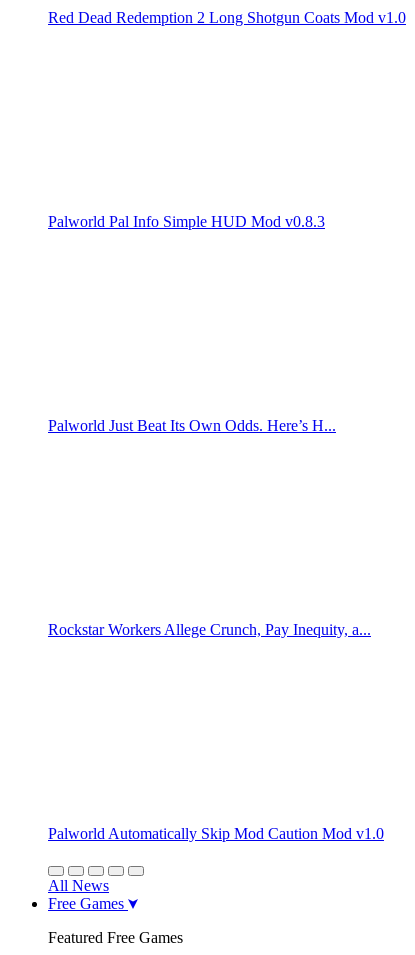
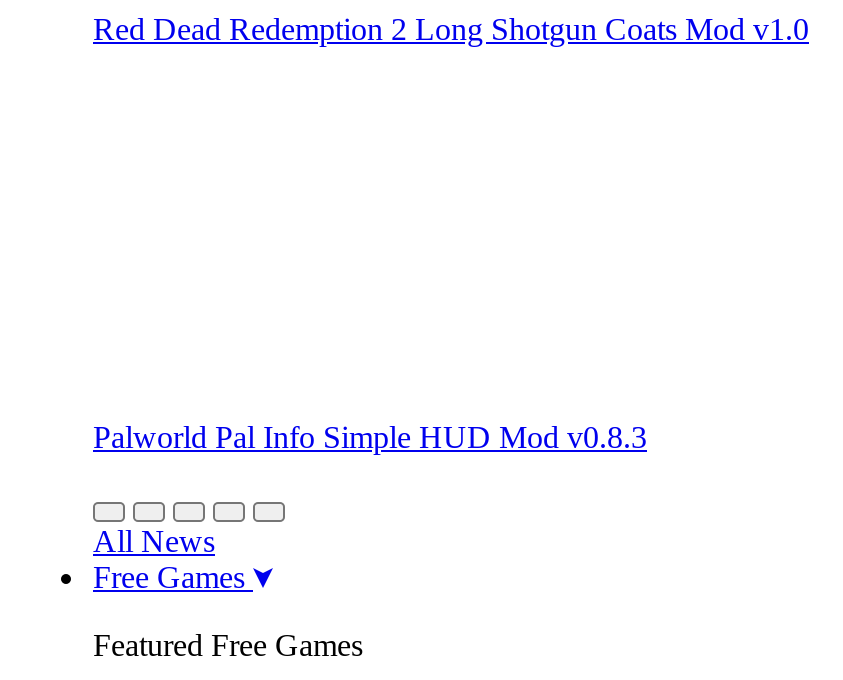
[48,417,336,434] Palworld Just Beat Its Own Odds. Here’s H... -> none
[48,621,371,638] Rockstar Workers Allege Crunch, Pay Inequity, a... -> none
[48,825,384,842] Palworld Automatically Skip Mod Caution Mod v1.0 -> none

